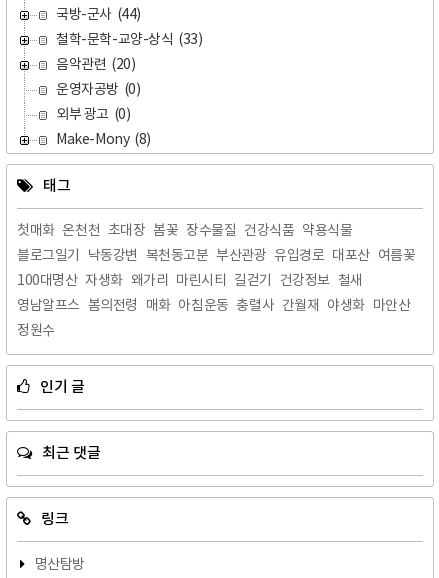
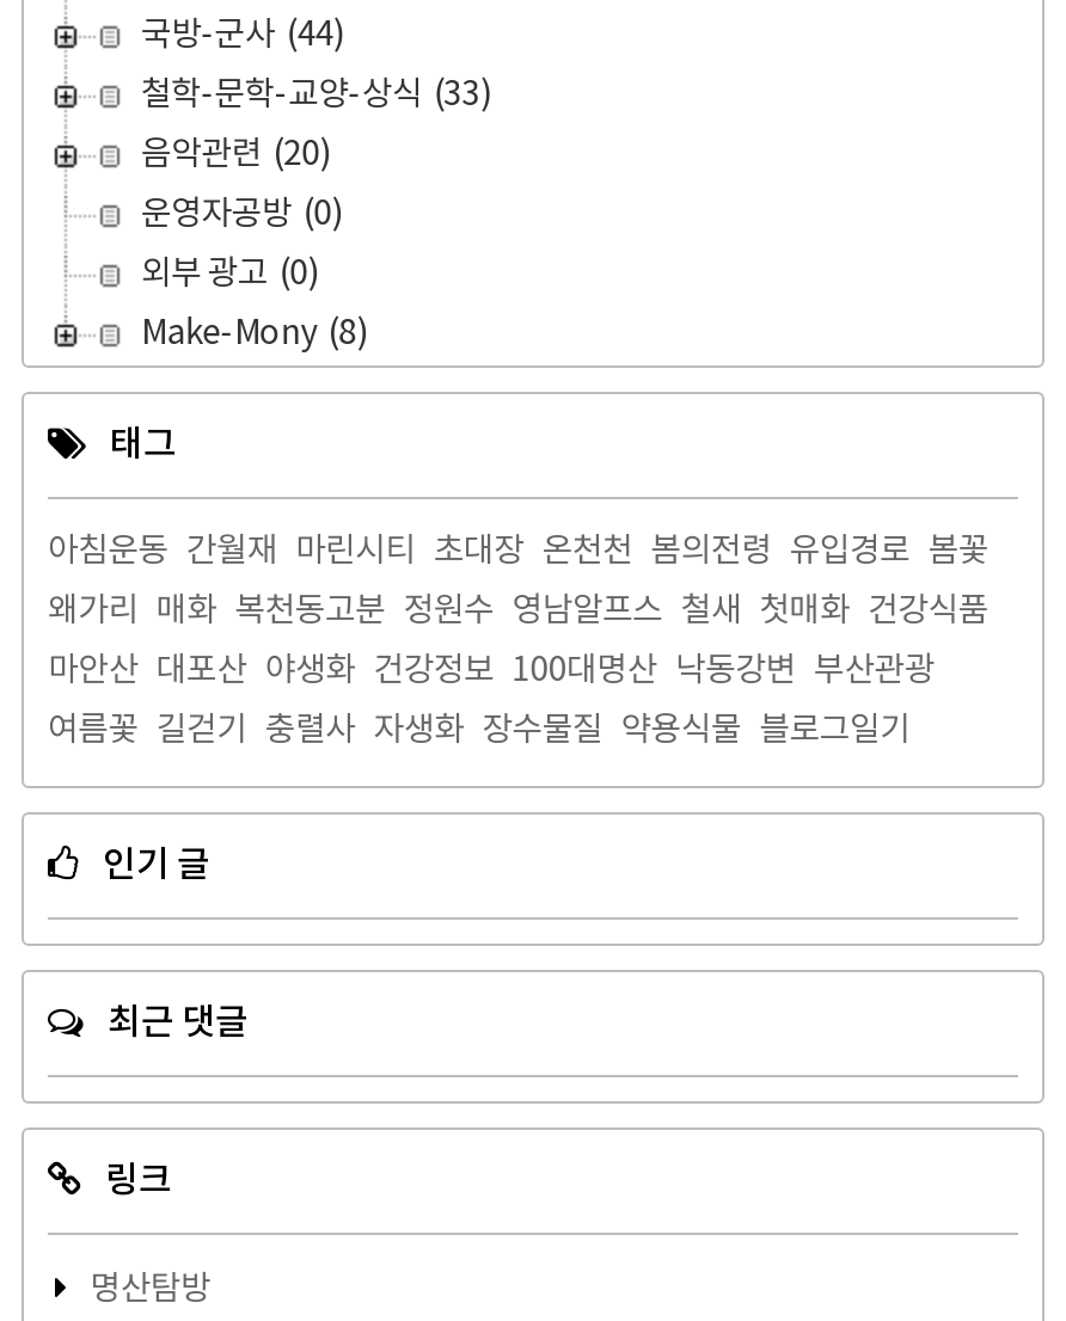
[17,223,415,339] 첫매화 온천천 초대장 봄꽃 장수물질 건강식품 약용식물 | 블로그일기 낙동강변 복천동고분 부산관광 유입경로 대포산 여름꽃 | 100대명산 자생화 왜가리 마린시티 길걷기 건강정보 철새 | 영남알프스 봄의전령 매화 아침운동 충렬사 간월재 야생화 마안산 | 정원수 -> [48,534,988,751] 아침운동 간월재 마린시티 초대장 온천천 봄의전령 유입경로 봄꽃 | 왜가리 매화 복천동고분 정원수 영남알프스 철새 첫매화 건강식품 | 마안산 대포산 야생화 건강정보 100대명산 낙동강변 부산관광 | 여름꽃 길걷기 충렬사 자생화 장수물질 약용식물 블로그일기

